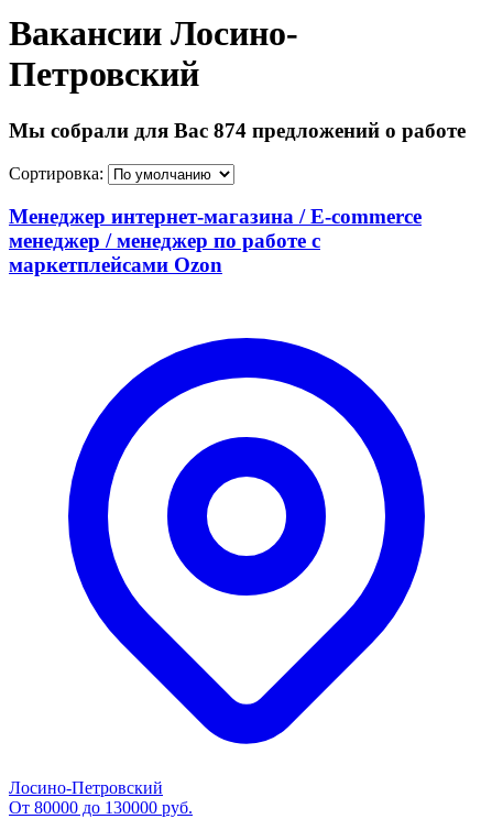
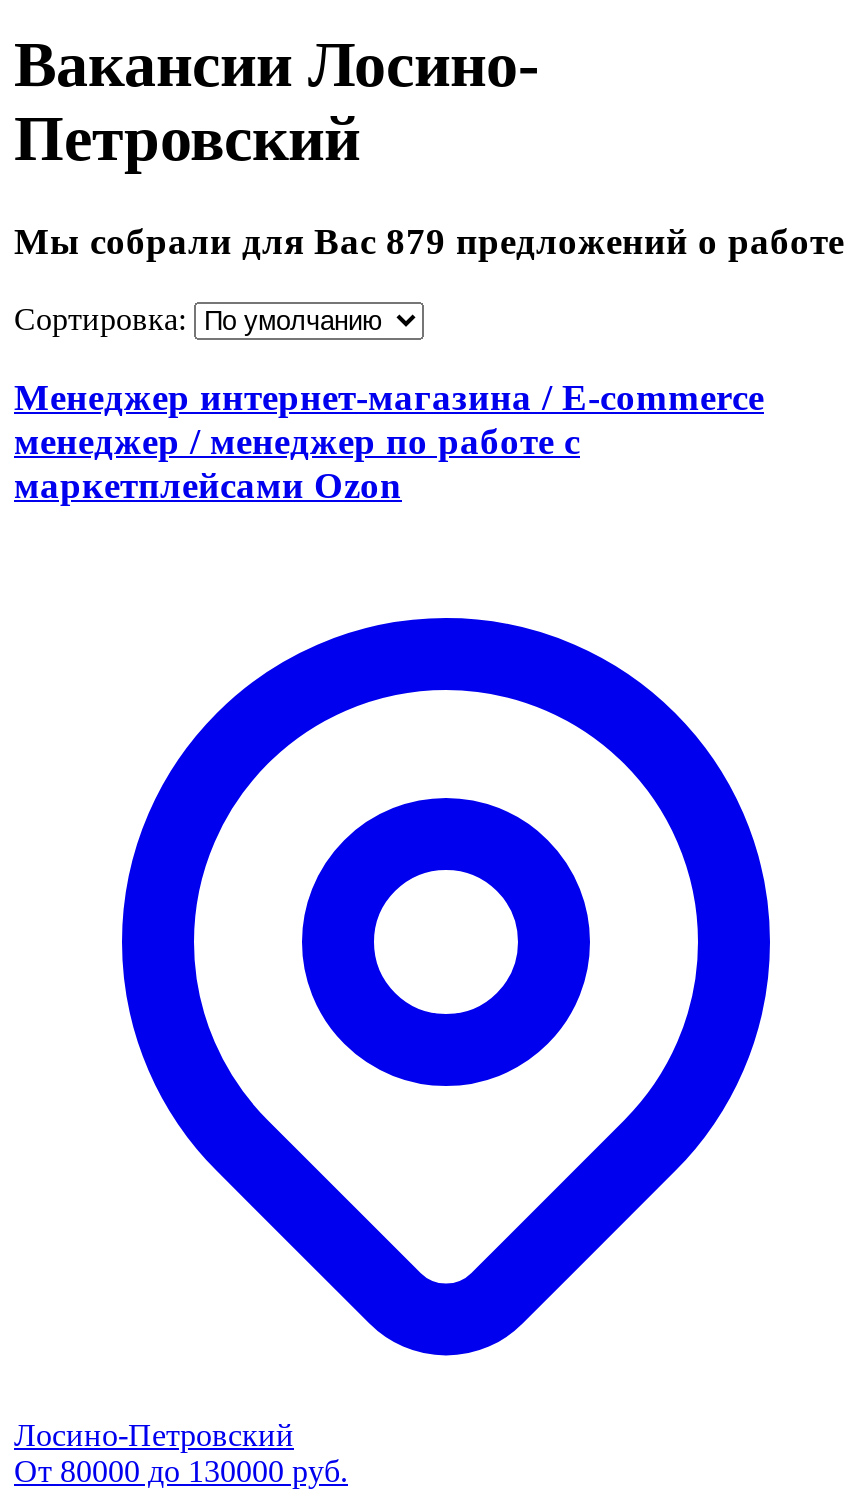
[9,119,466,142] Мы собрали для Вас 874 предложений о работе -> [14,220,844,262] Мы собрали для Вас 879 предложений о работе

